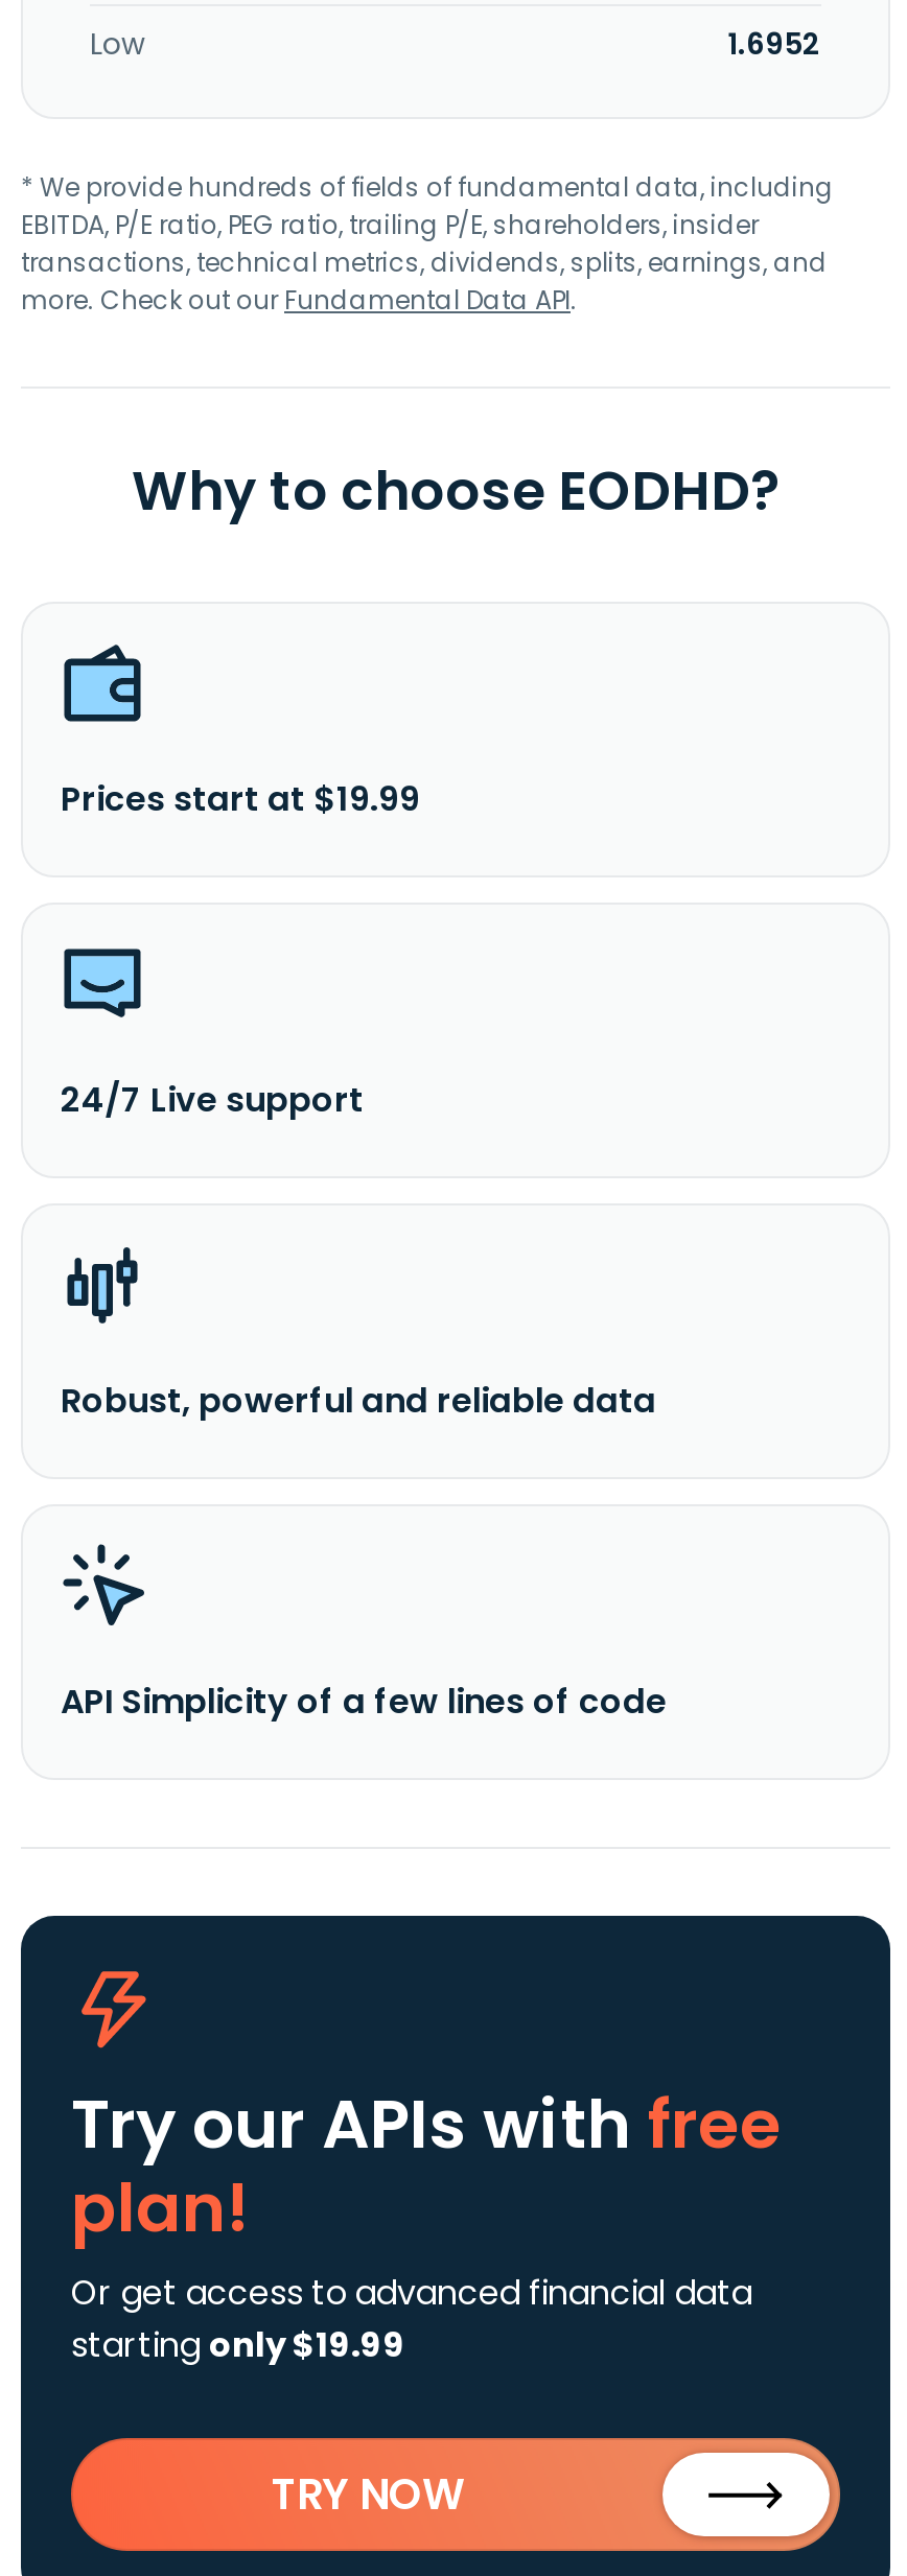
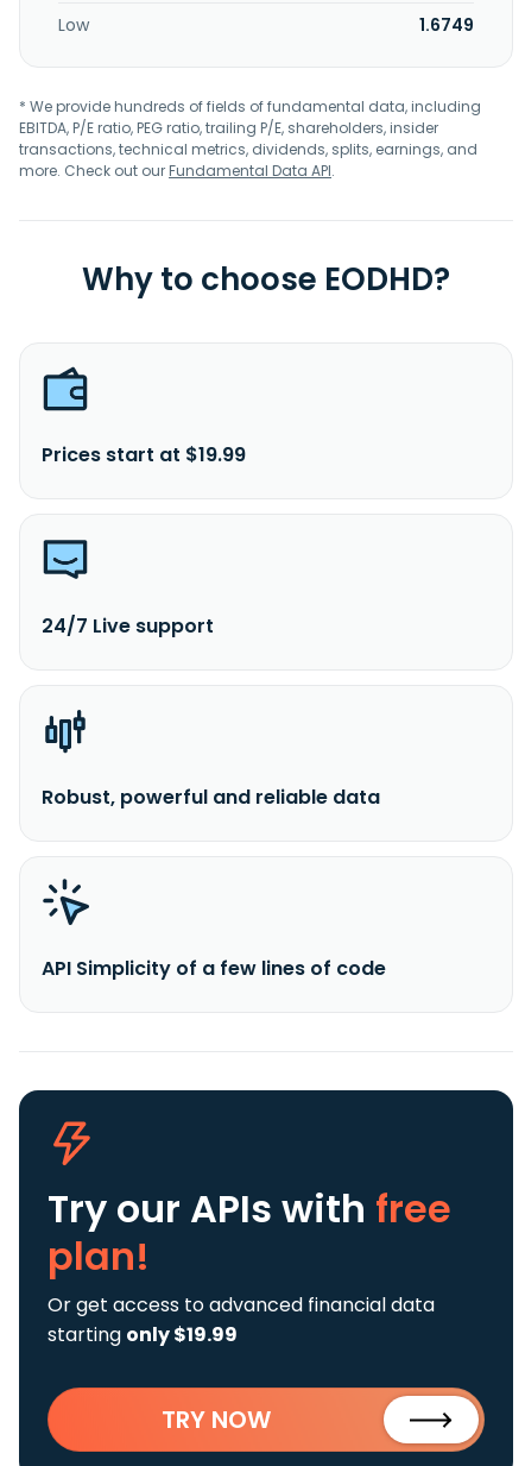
[727,23,821,65] 1.6952 -> [419,13,474,37] 1.6749

